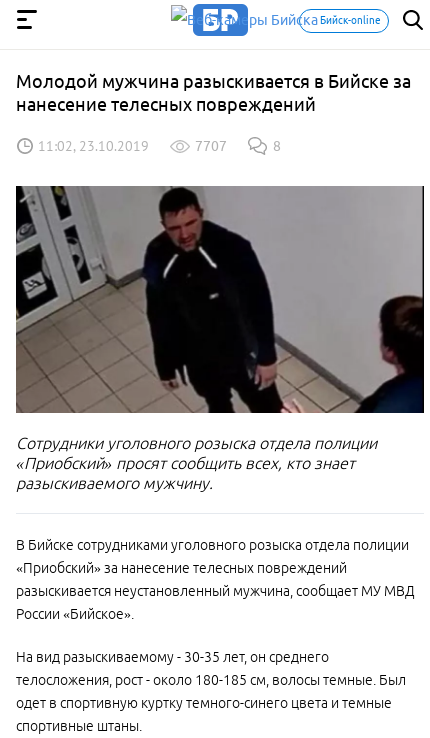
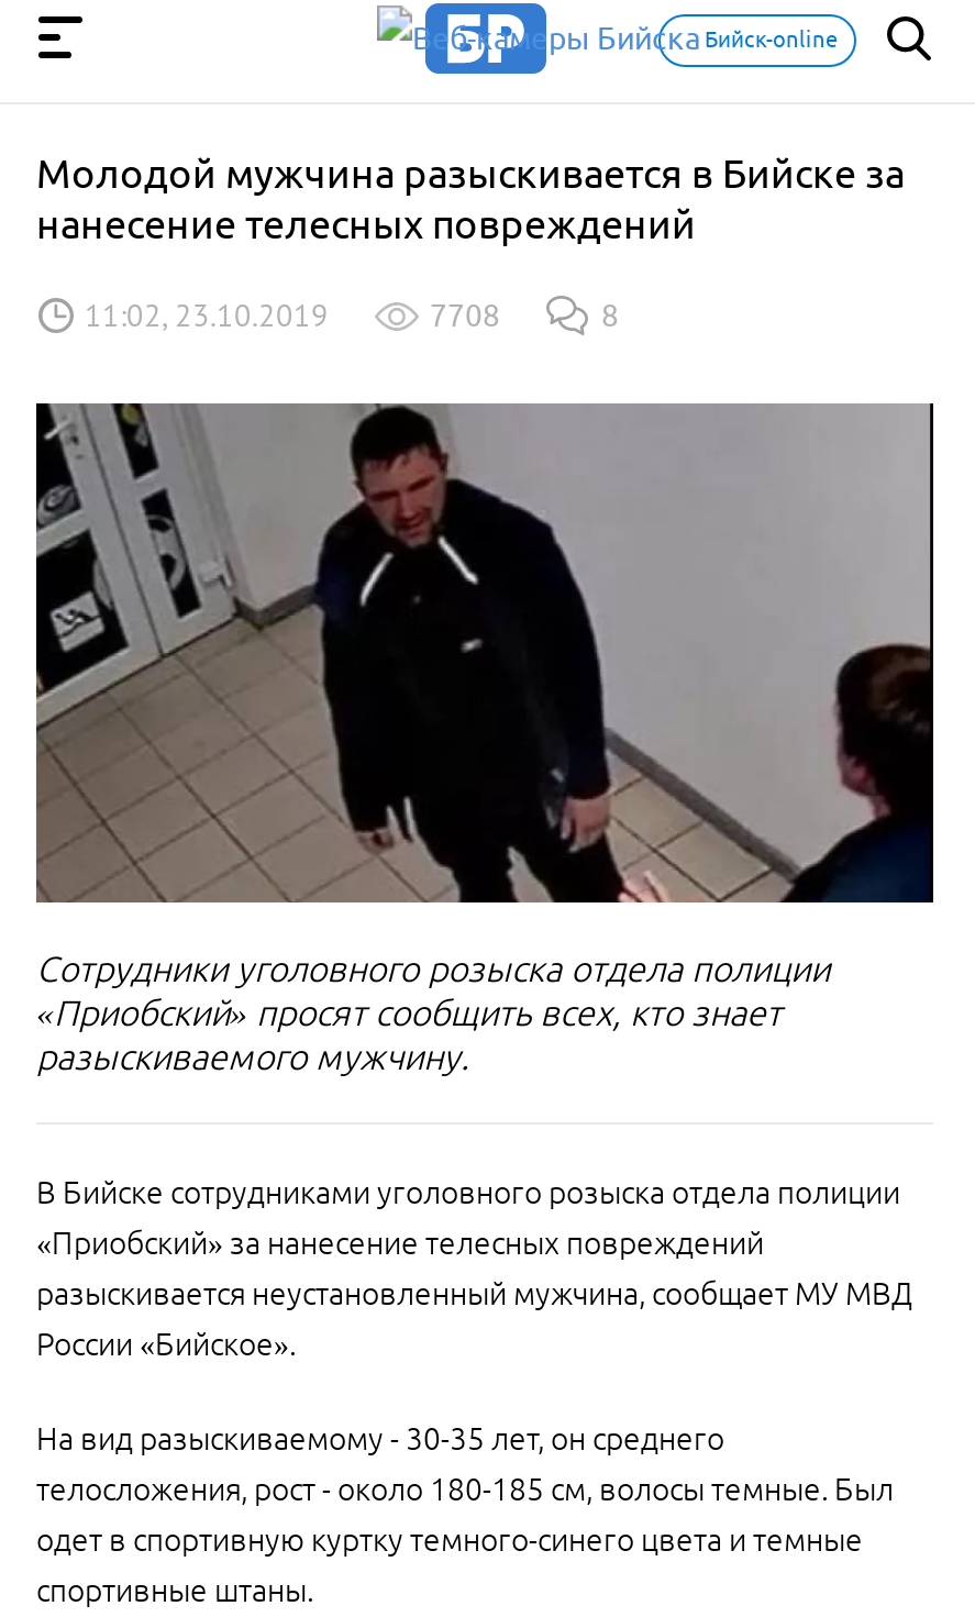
[195,138,227,154] 7707 -> [430,298,500,333] 7708

